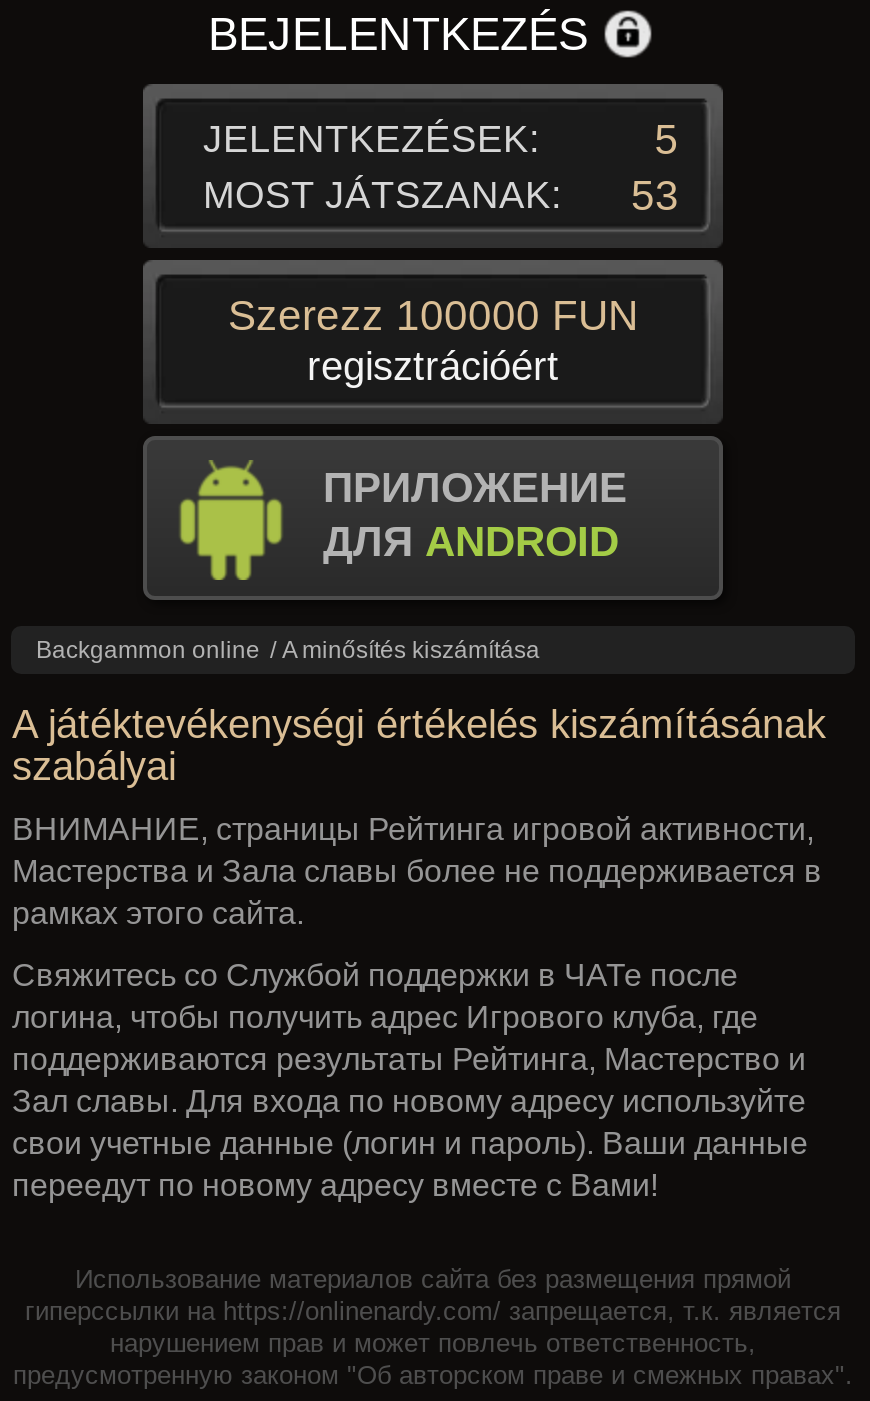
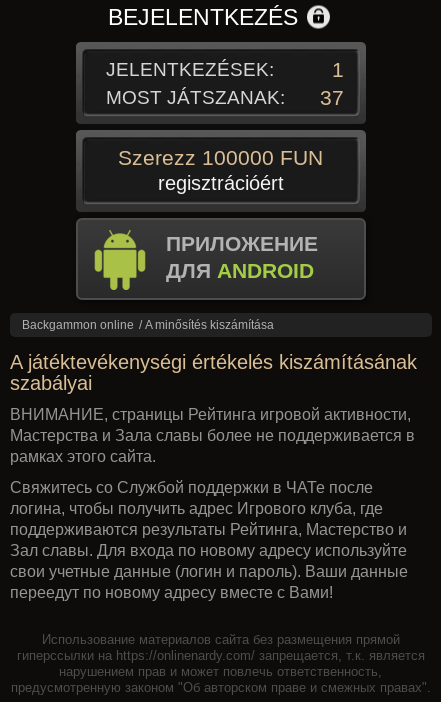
[655,116,679,162] 5 -> [332,58,344,81] 1
[203,172,679,218] MOST JÁTSZANAK: 53 -> [106,86,344,109] MOST JÁTSZANAK: 37

